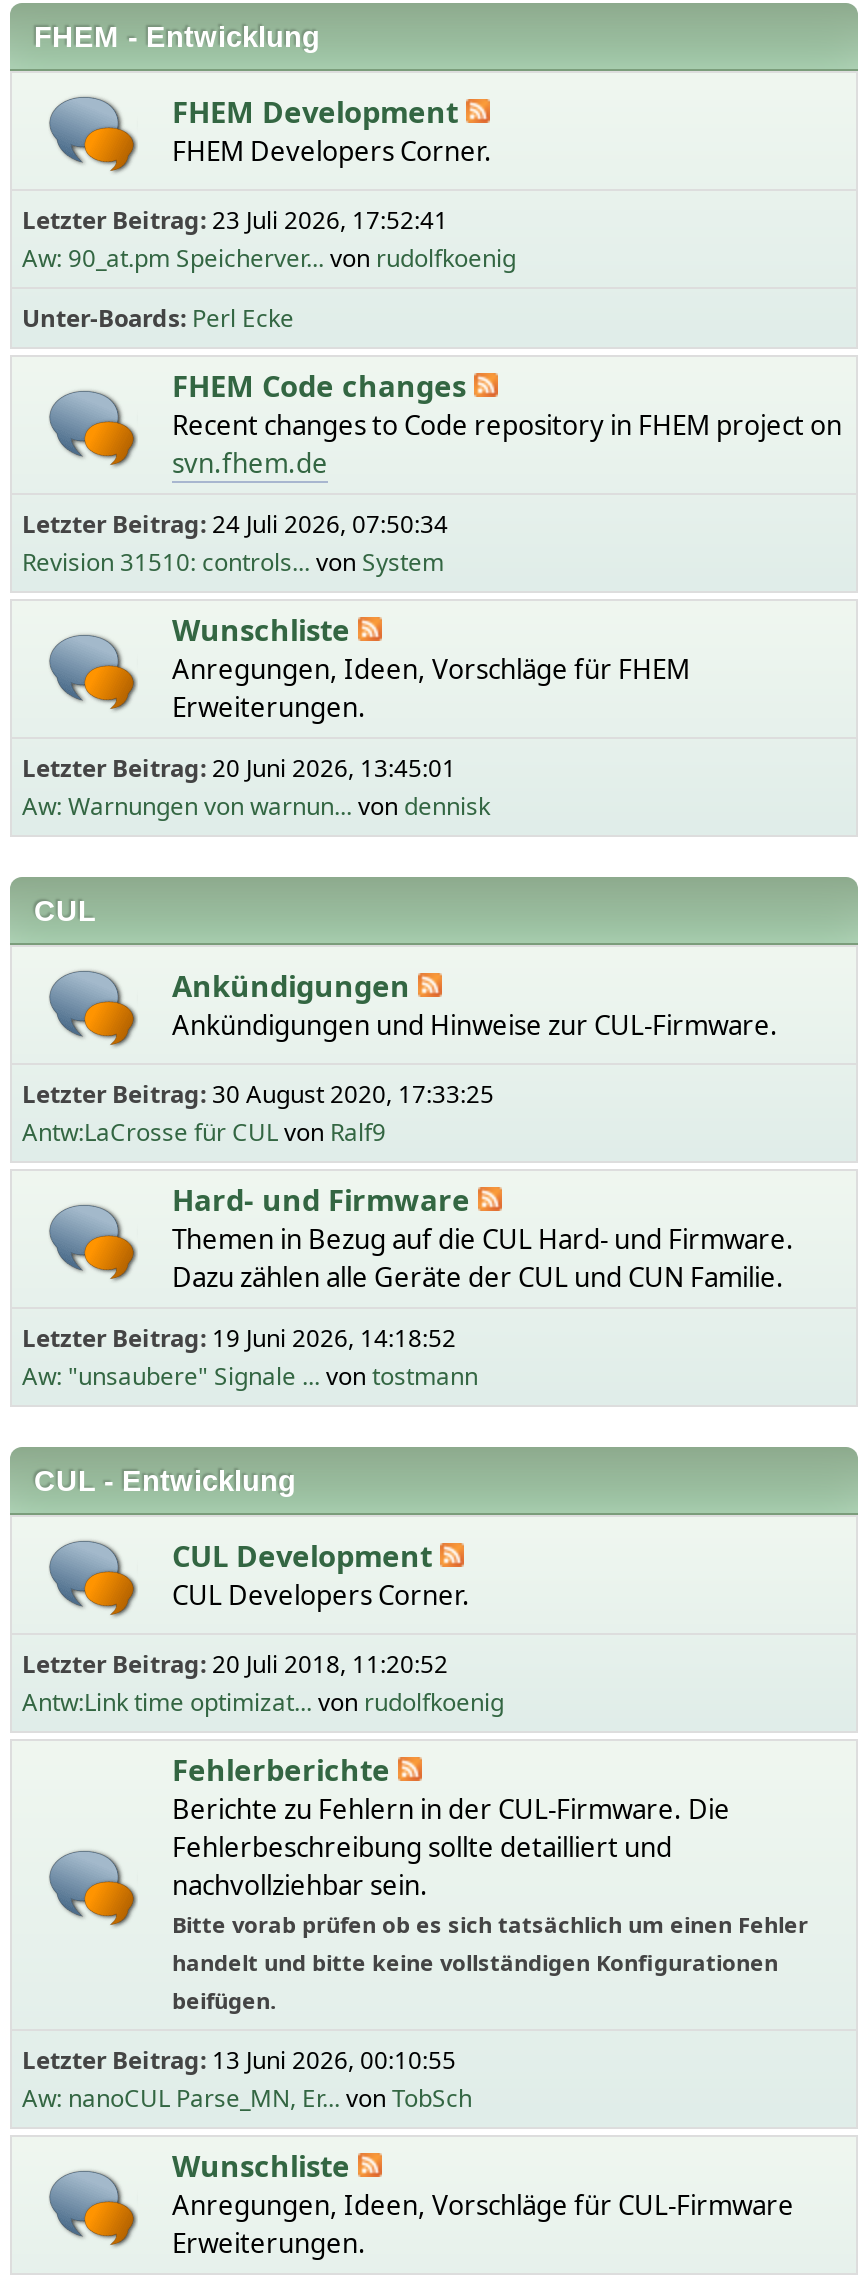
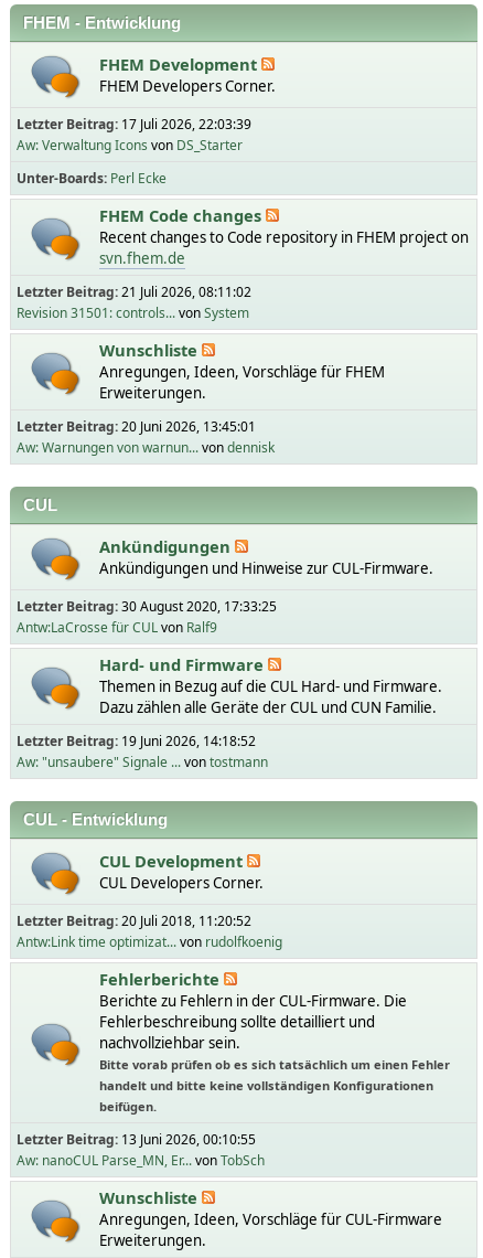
[22,203,448,237] Letzter Beitrag: 23 Juli 2026, 17:52:41 -> [17,115,251,134] Letzter Beitrag: 17 Juli 2026, 22:03:39
[22,241,516,275] Aw: 90_at.pm Speicherver... von rudolfkoenig -> [17,136,243,154] Aw: Verwaltung Icons von DS_Starter
[22,507,448,541] Letzter Beitrag: 24 Juli 2026, 07:50:34 -> [17,282,251,301] Letzter Beitrag: 21 Juli 2026, 08:11:02
[22,545,444,579] Revision 31510: controls... von System -> [17,303,249,322] Revision 31501: controls... von System

